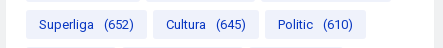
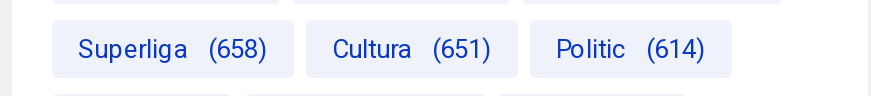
[39,17,134,32] Superliga (652) -> [78,34,268,64] Superliga (658)
[166,17,246,32] Cultura (645) -> [332,34,492,64] Cultura (651)
[278,17,353,32] Politic (610) -> [556,34,706,64] Politic (614)

